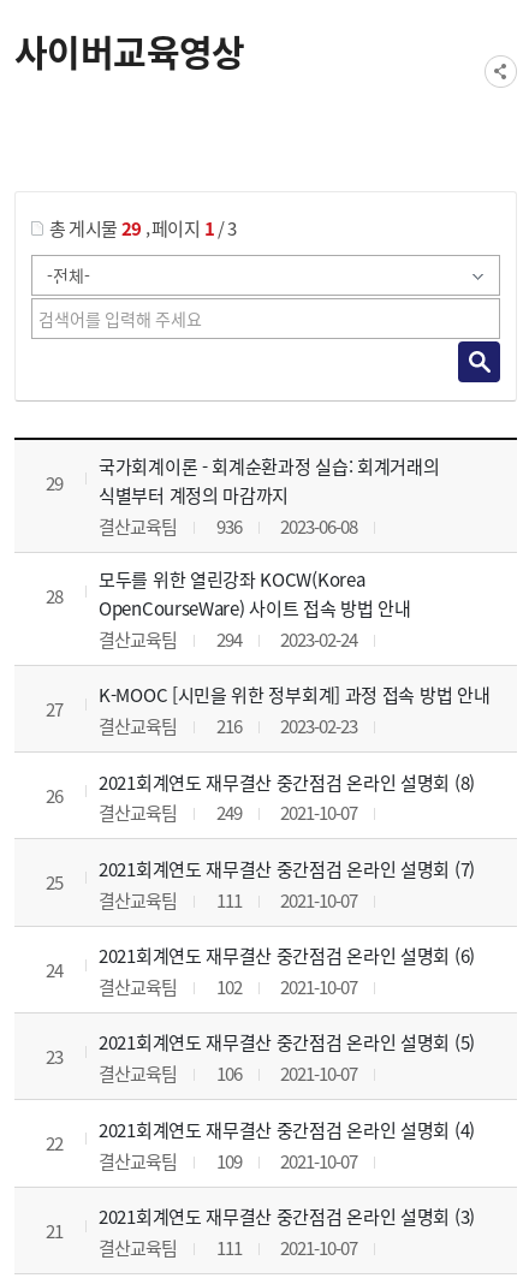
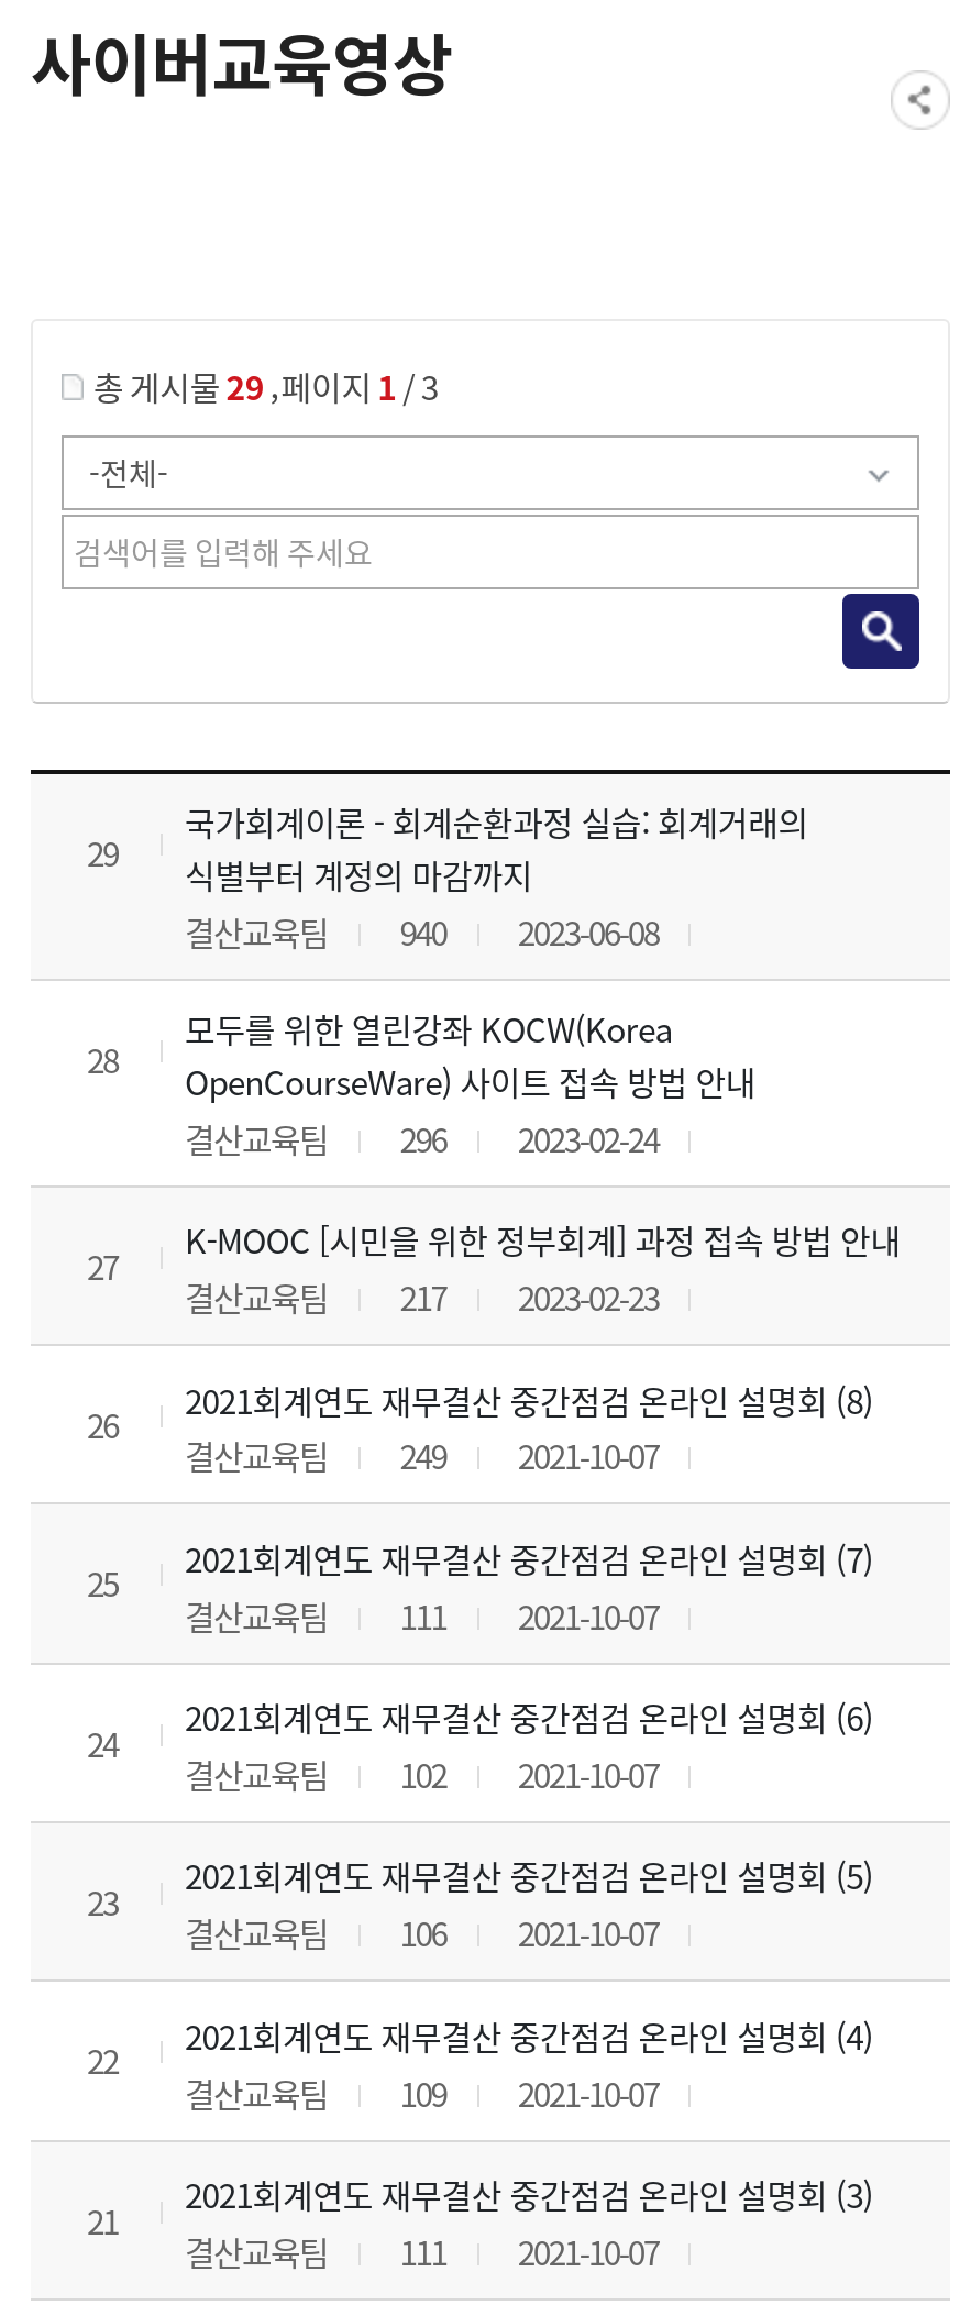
[99,513,358,538] 결산교육팀 936 2023-06-08 -> [185,908,658,954] 결산교육팀 940 2023-06-08
[99,626,358,651] 결산교육팀 294 2023-02-24 -> [185,1115,658,1161] 결산교육팀 296 2023-02-24
[99,713,358,738] 결산교육팀 216 2023-02-23 -> [185,1274,658,1320] 결산교육팀 217 2023-02-23

